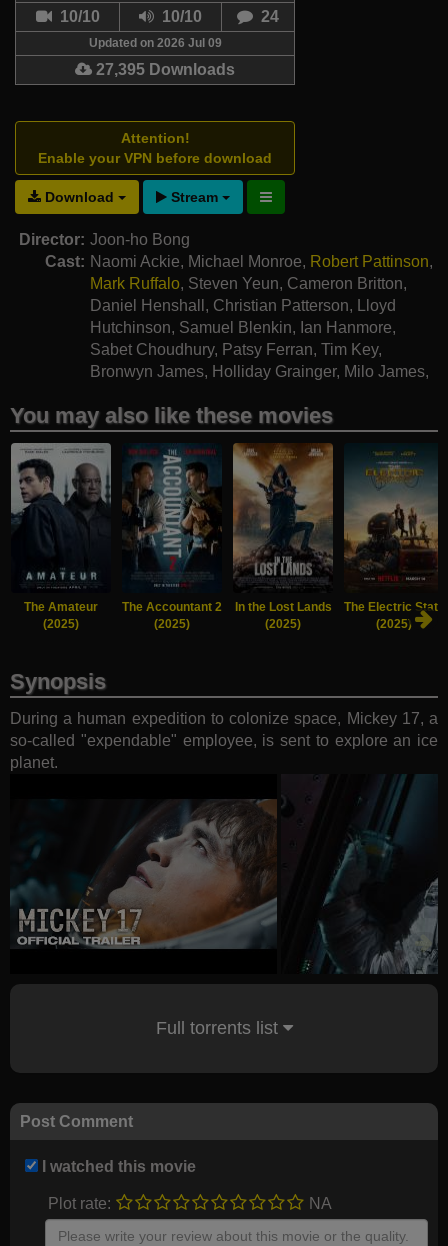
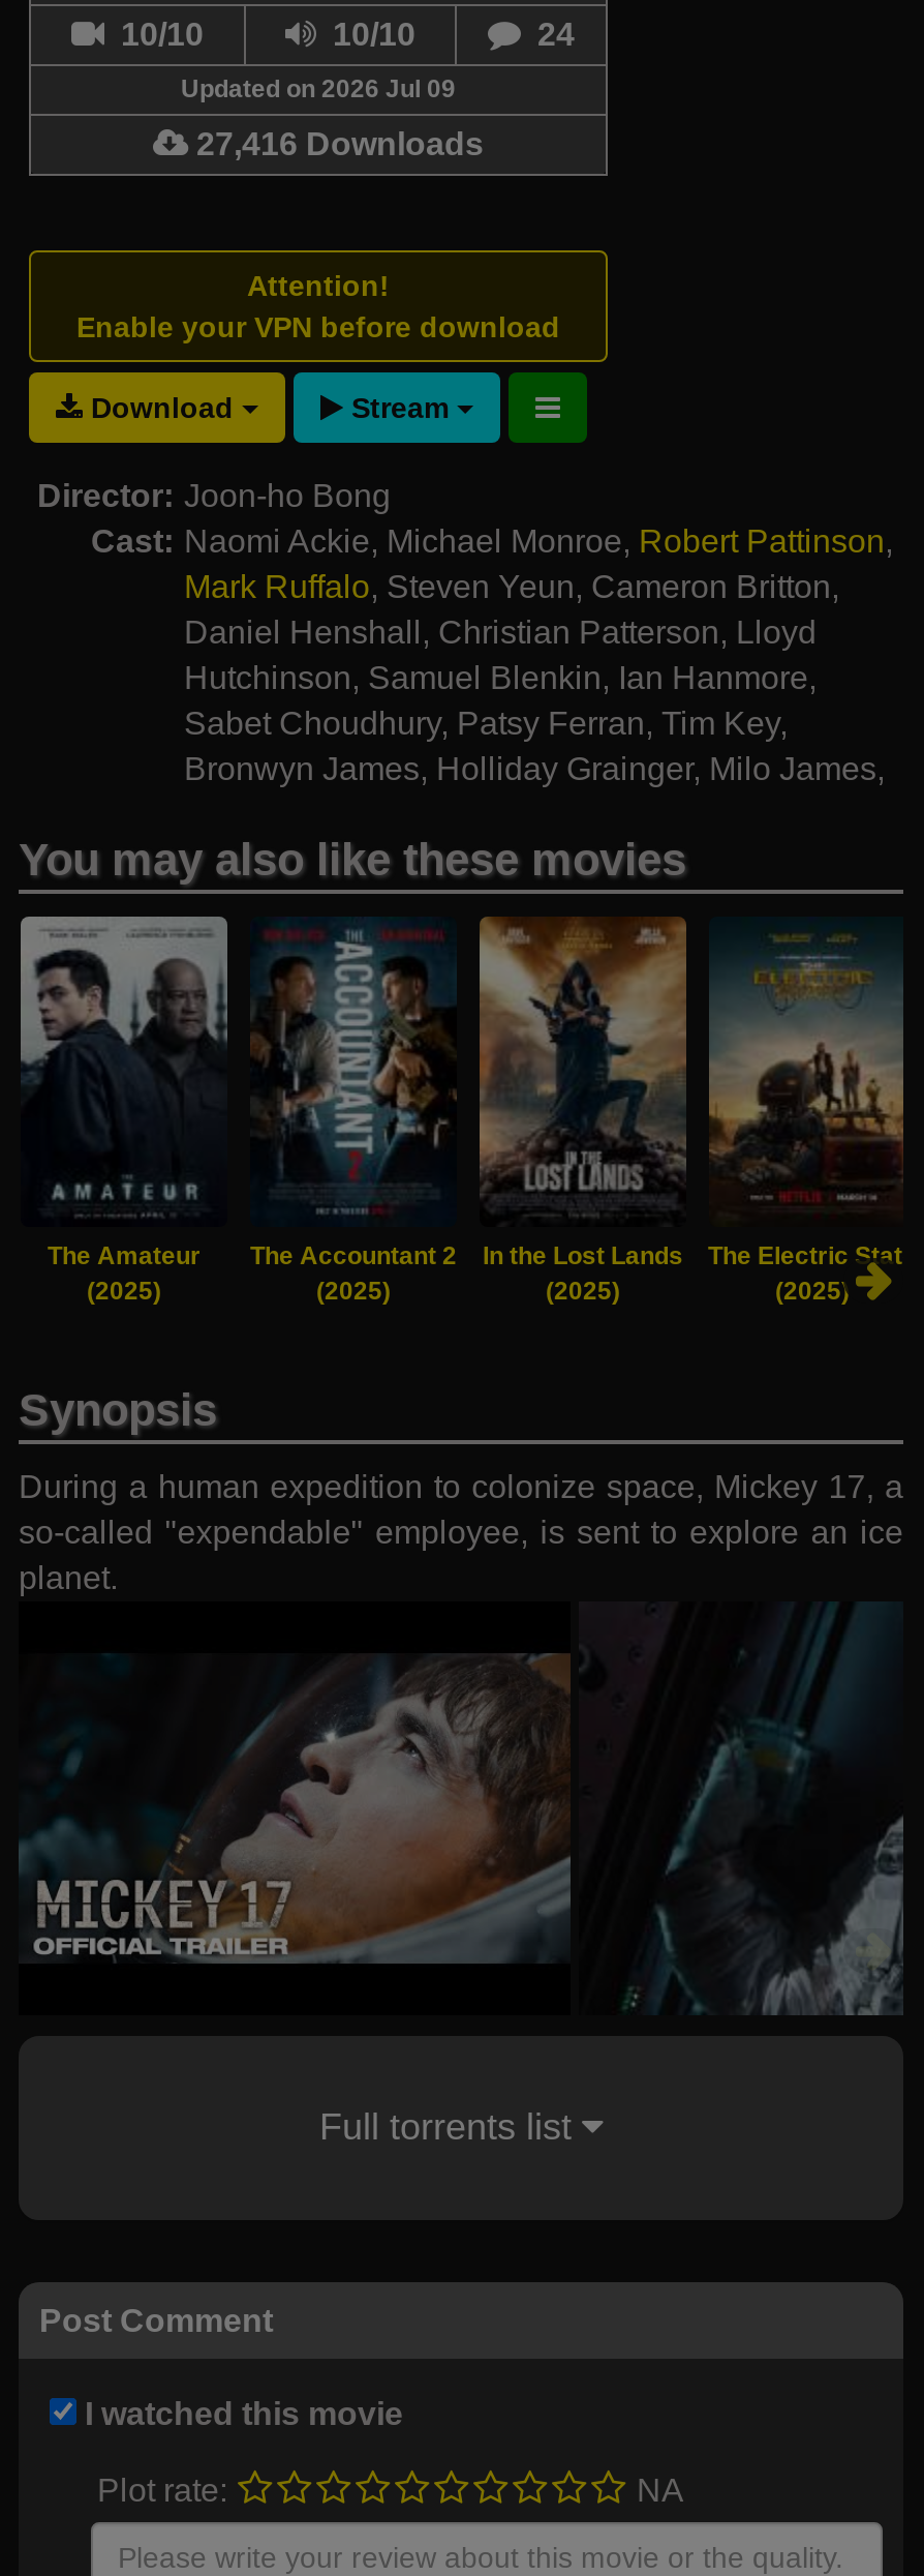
[96,60,235,77] 27,395 Downloads -> [196,125,484,160] 27,416 Downloads

